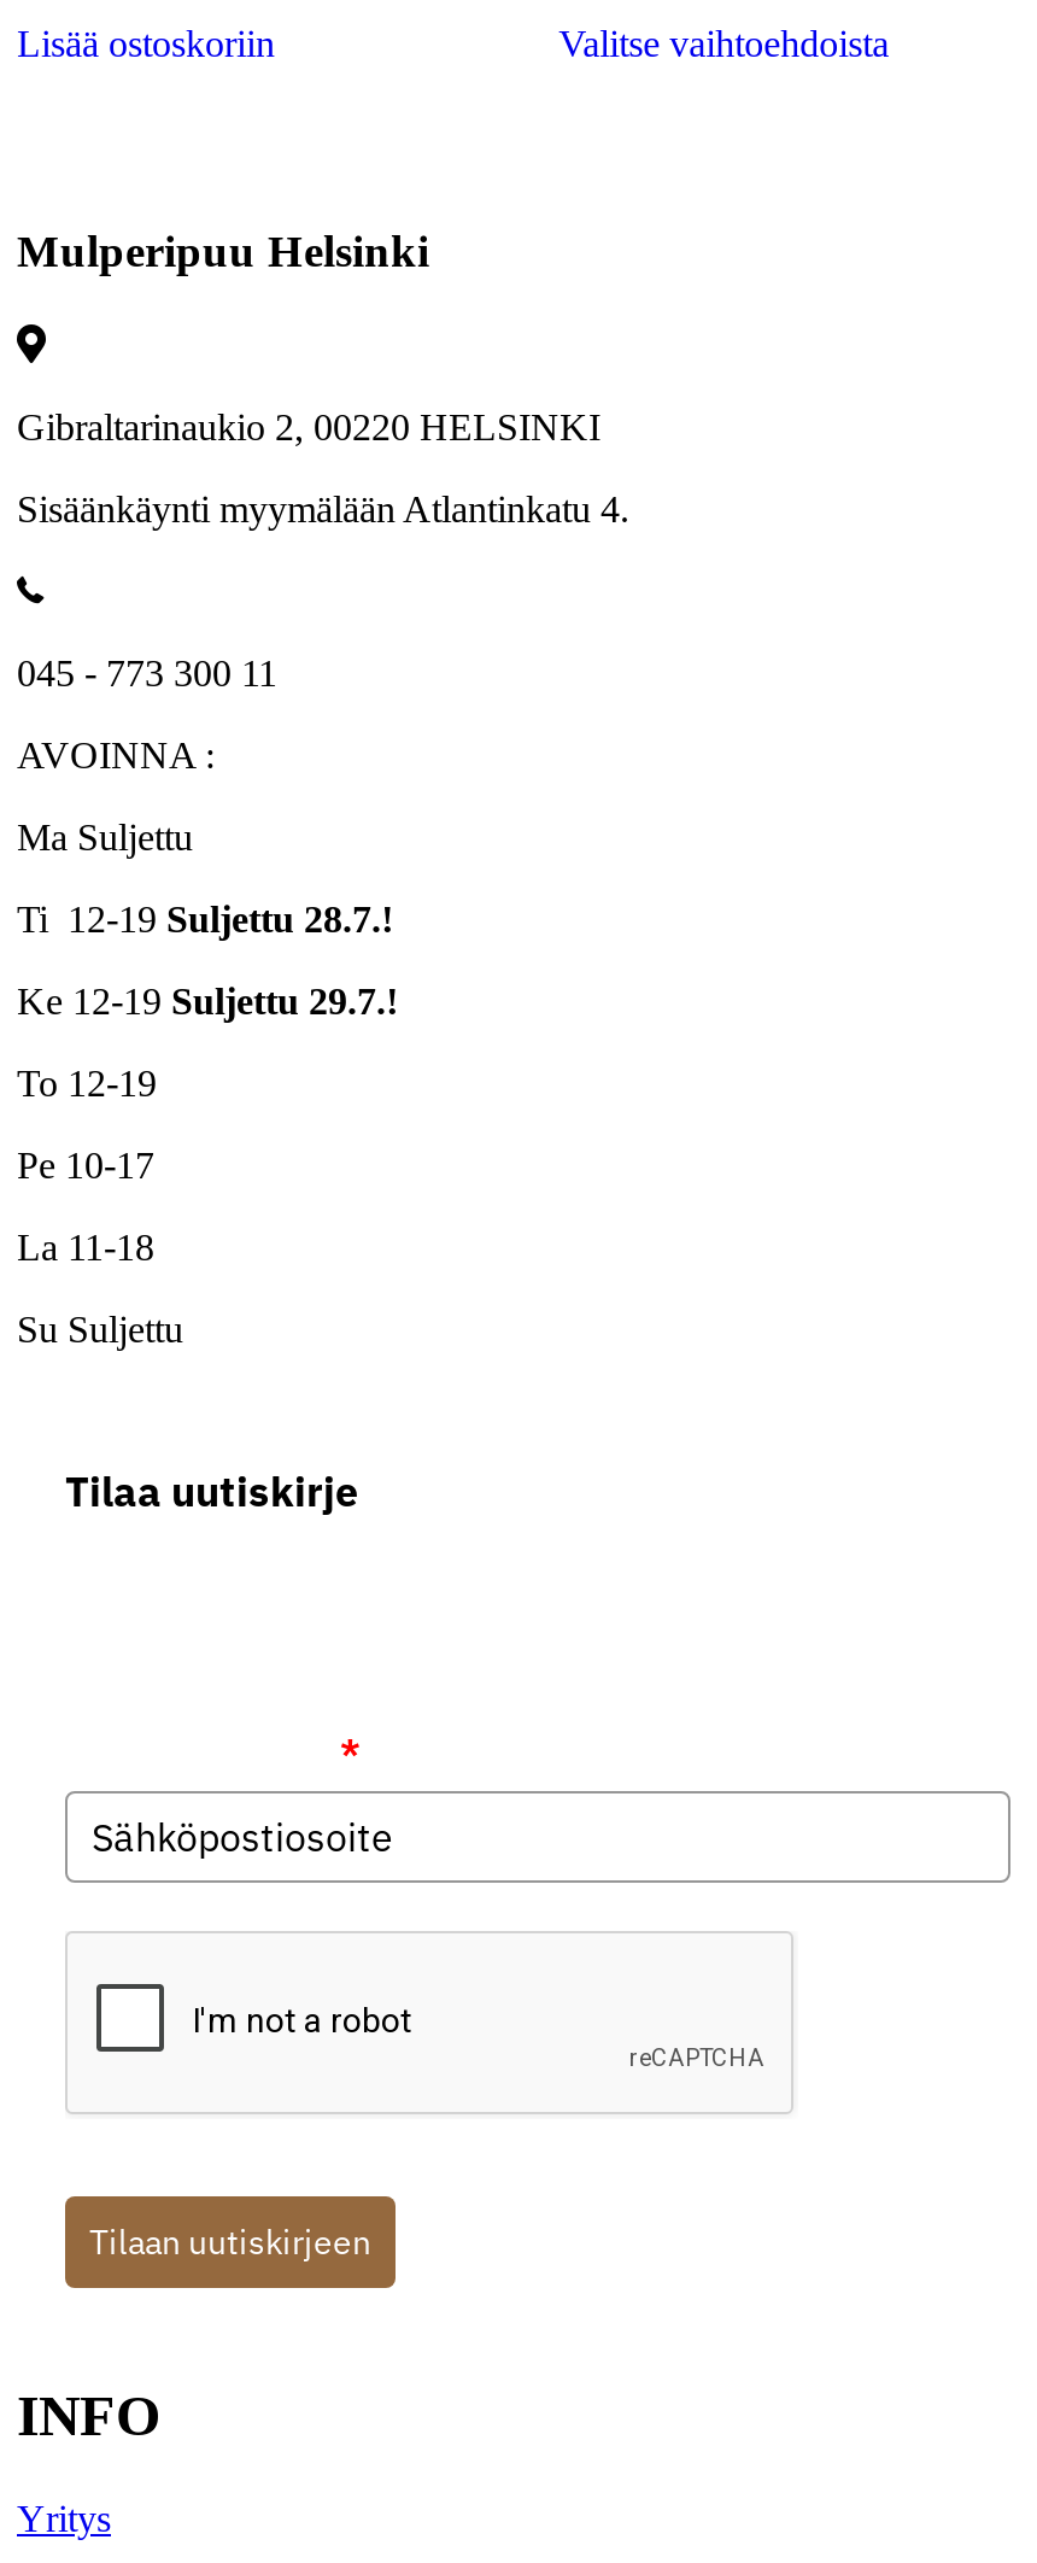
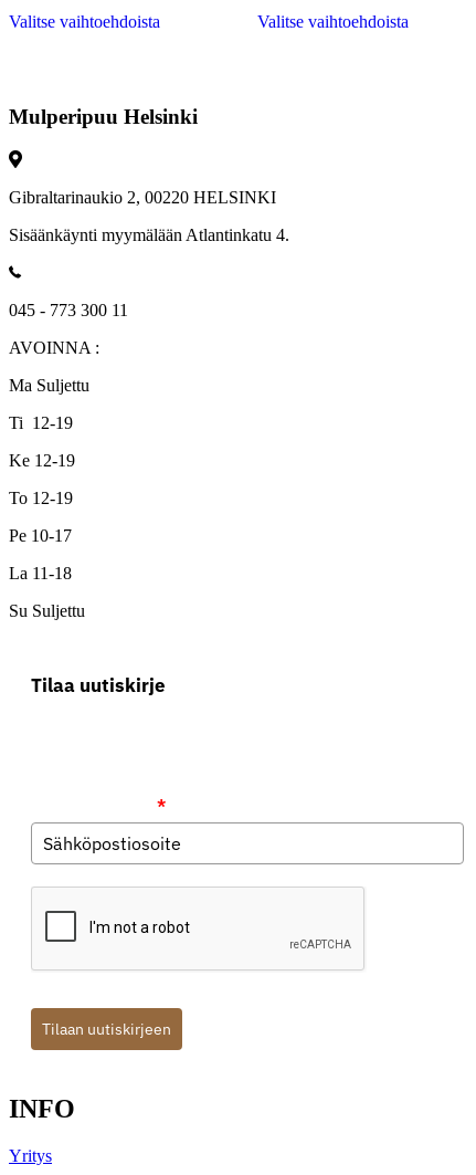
[17,22,275,63] Lisää ostoskoriin -> [9,12,160,31] Valitse vaihtoehdoista
[17,899,393,940] Ti 12-19 Suljettu 28.7.! -> [9,413,73,432] Ti 12-19
[17,981,398,1022] Ke 12-19 Suljettu 29.7.! -> [9,451,75,470] Ke 12-19

